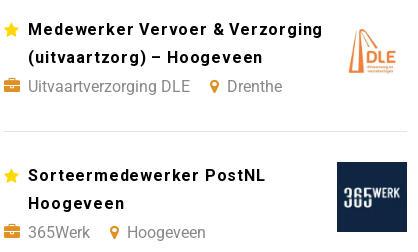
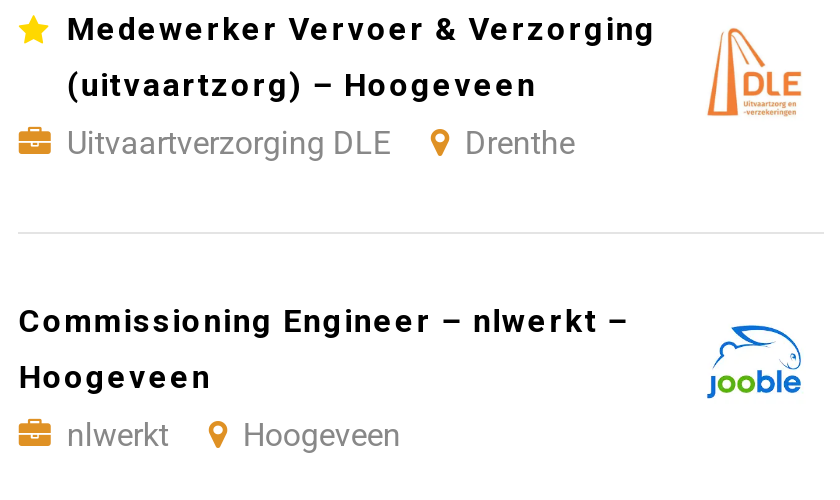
[28,166,266,185] Sorteermedewerker PostNL -> [19,302,629,340] Commissioning Engineer – nlwerkt –
[336,161,408,233] [image] -> [684,294,824,434] [image]
[28,223,90,242] 365Werk -> [67,416,169,454] nlwerkt

